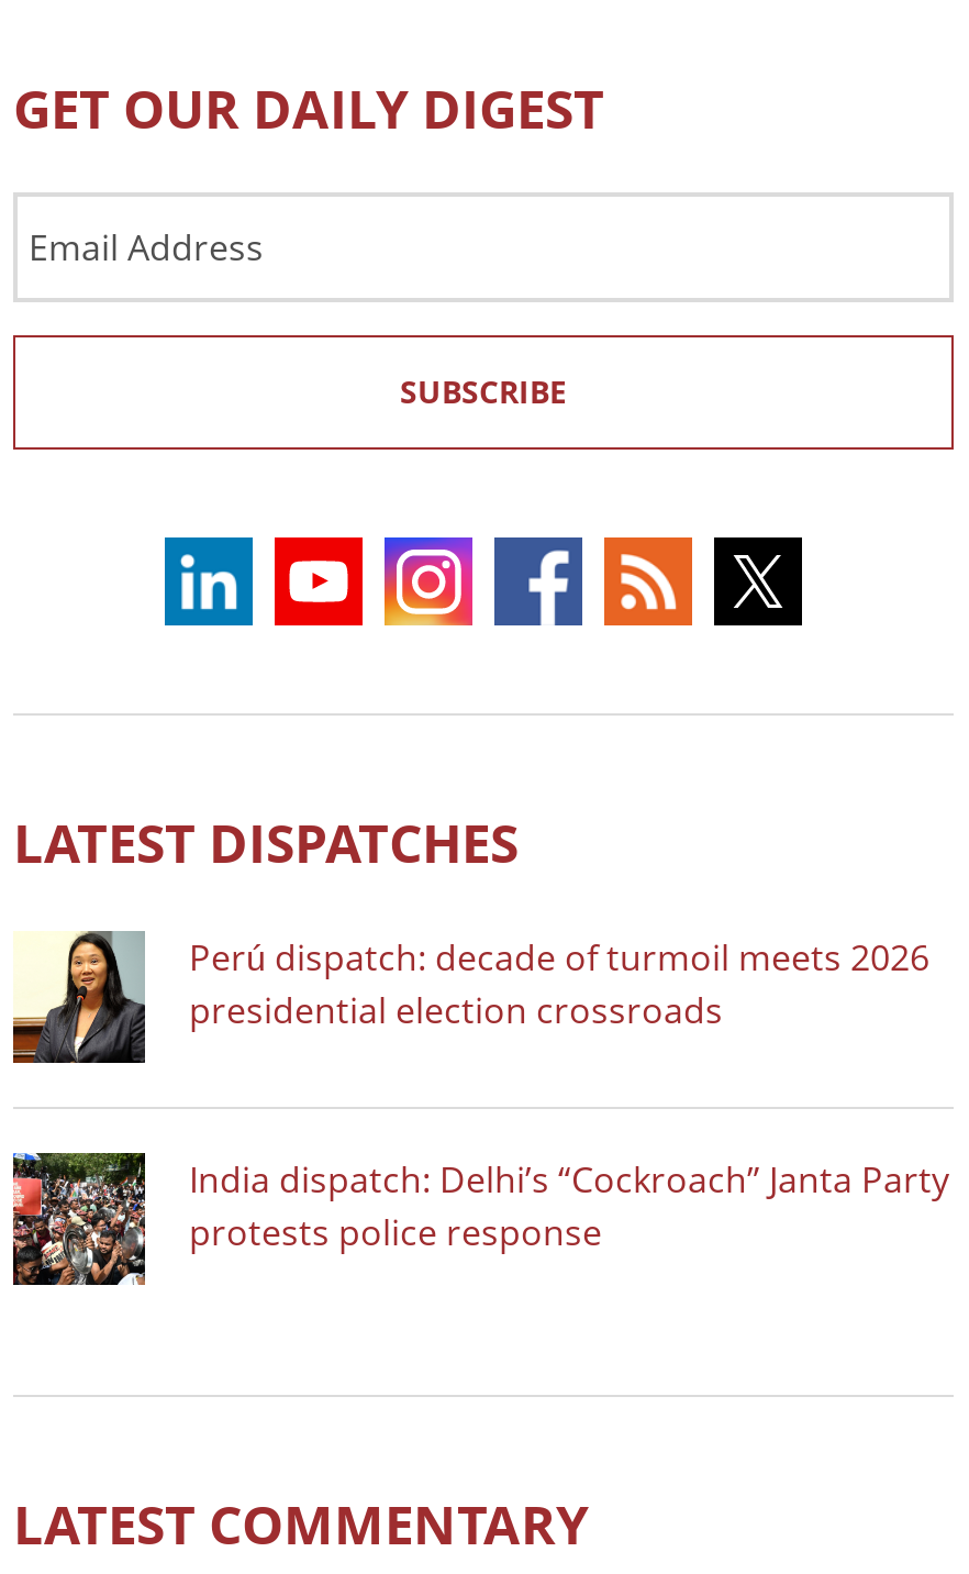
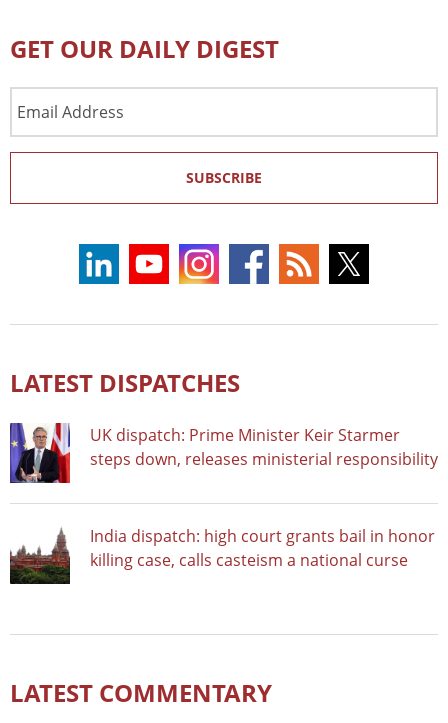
[11,929,929,1065] [image] | Perú dispatch: decade of turmoil meets 2026 | presidential election crossroads -> [9,422,438,484] [image] | UK dispatch: Prime Minister Keir Starmer | steps down, releases ministerial responsibility
[11,1151,949,1287] [image] | India dispatch: Delhi’s “Cockroach” Janta Party | protests police response -> [10,524,435,585] [image] | India dispatch: high court grants bail in honor | killing case, calls casteism a national curse

